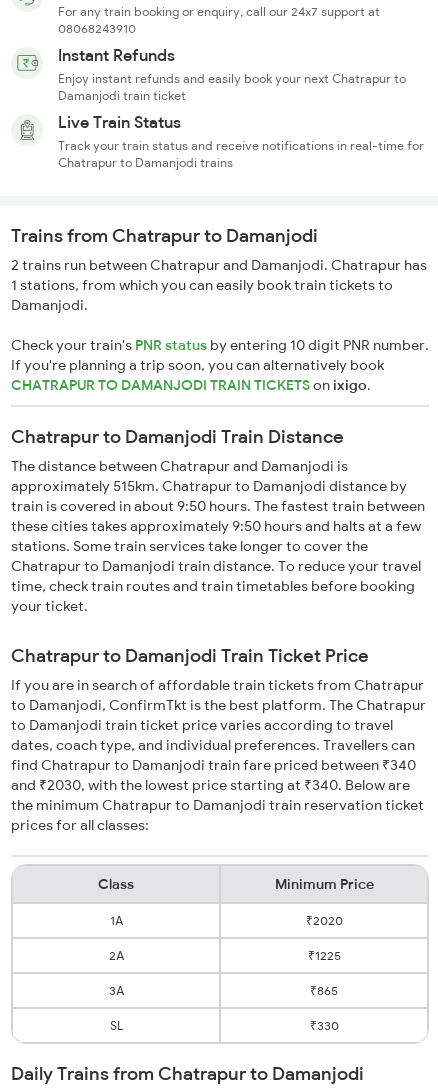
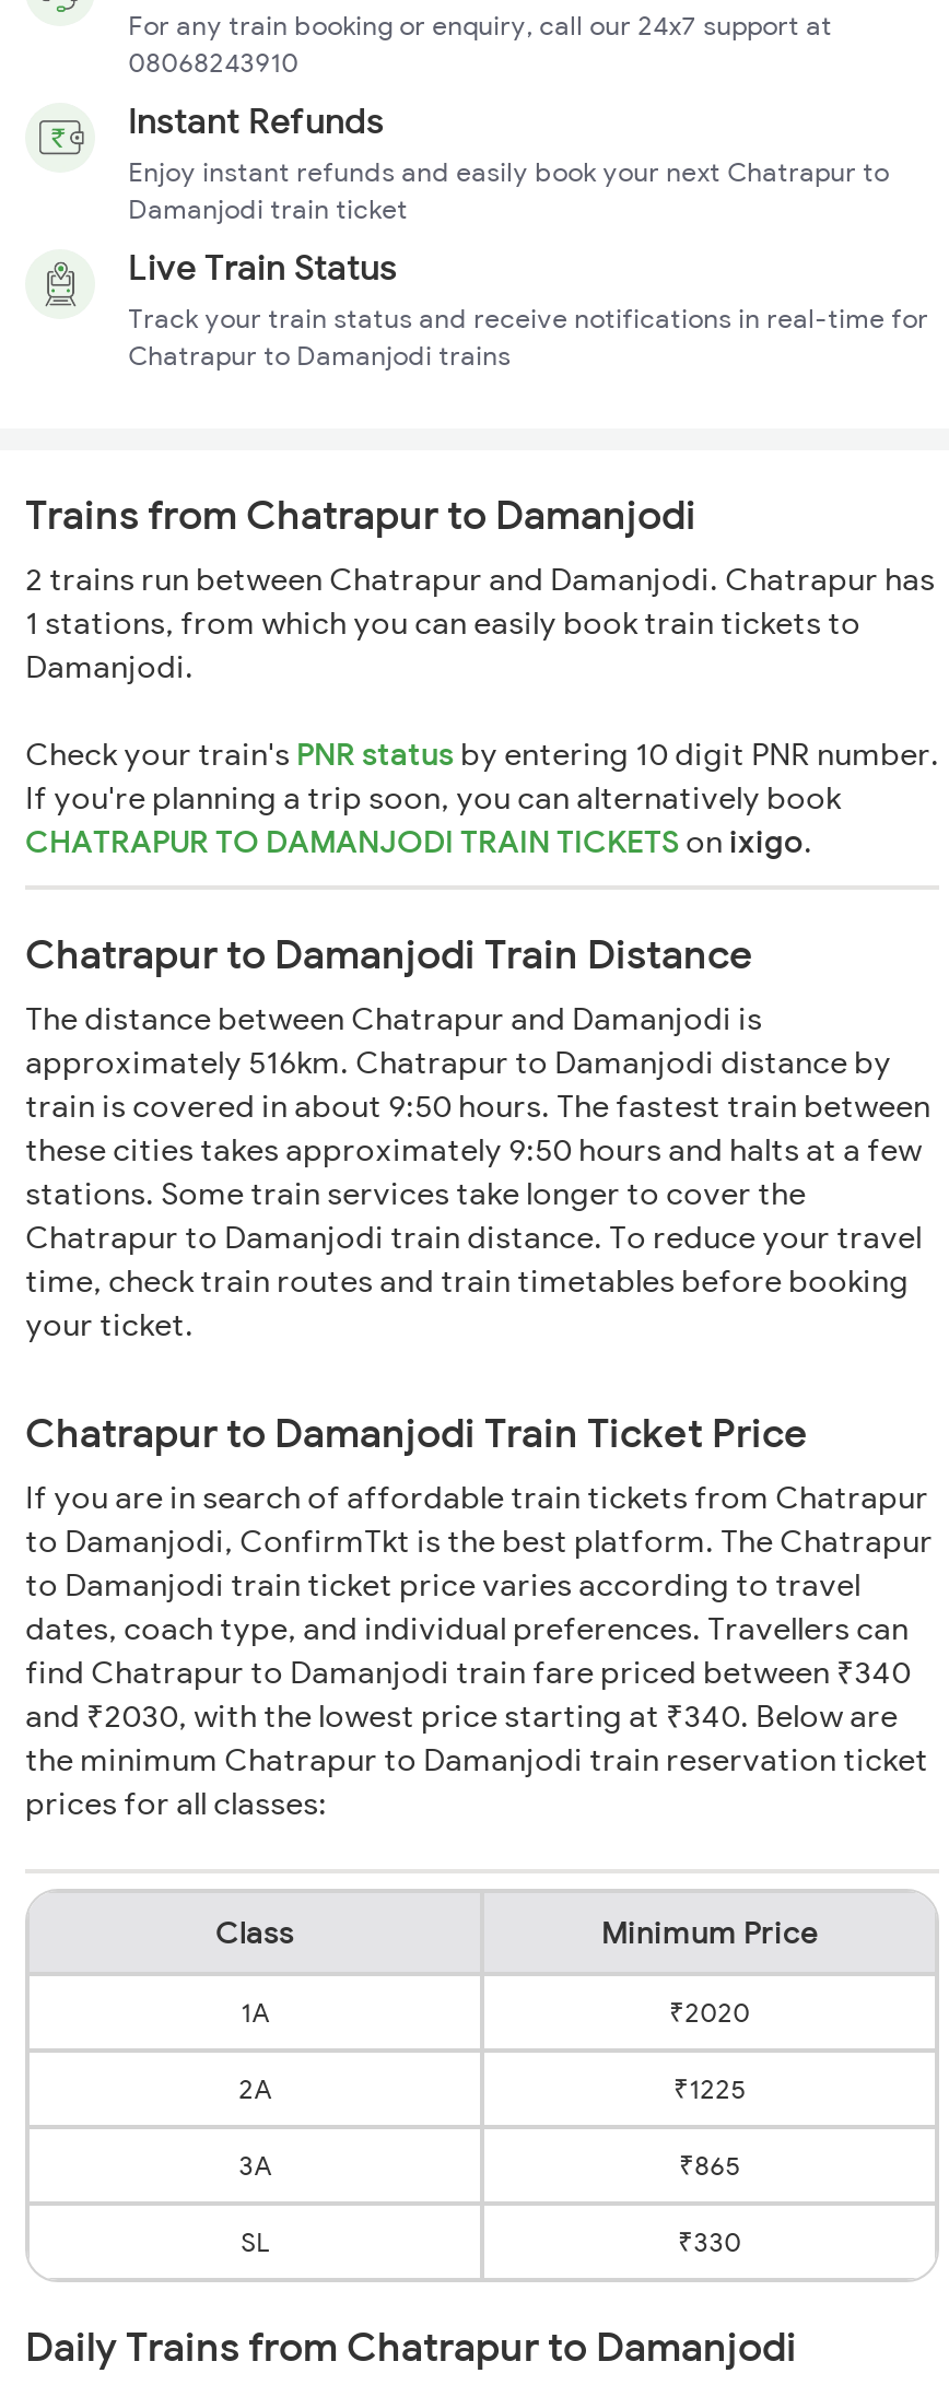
[11,477,407,495] approximately 515km. Chatrapur to Damanjodi distance by -> [25,1044,891,1083] approximately 516km. Chatrapur to Damanjodi distance by

